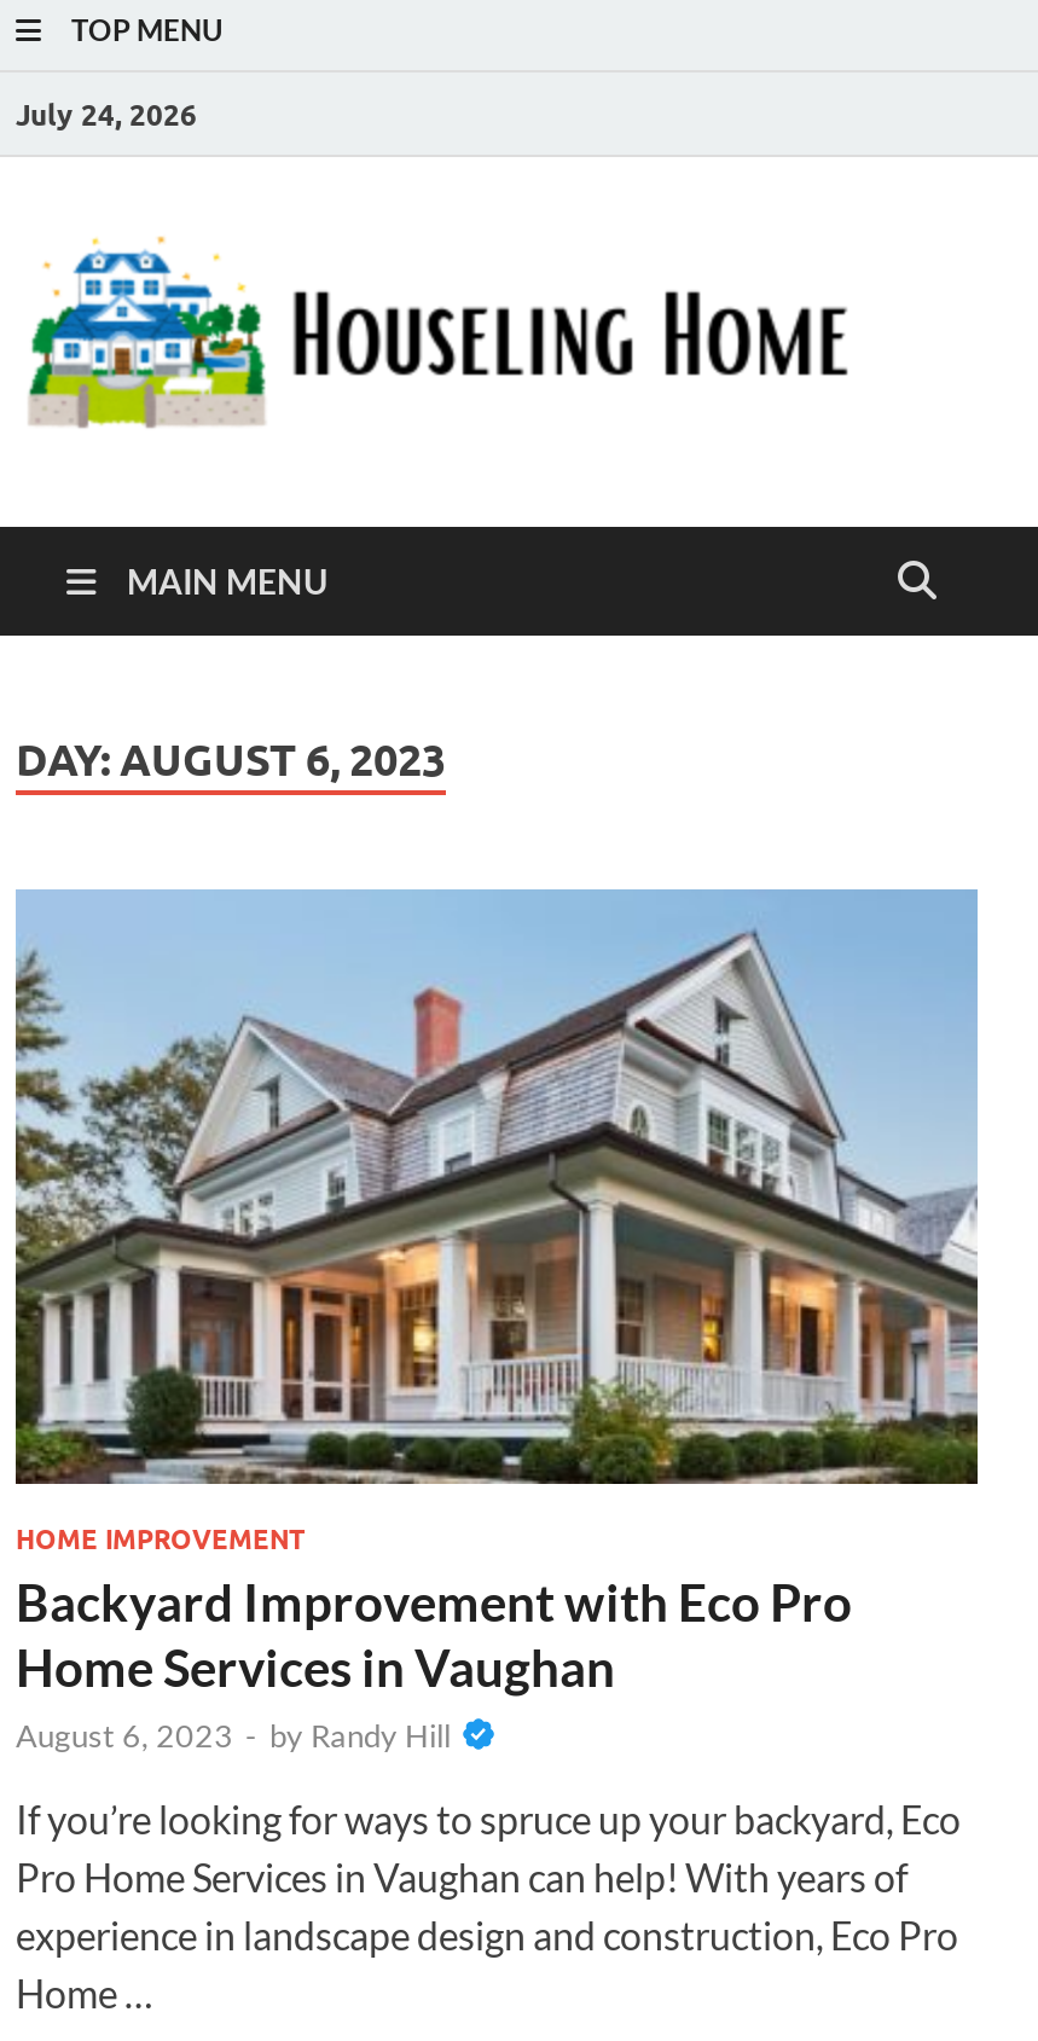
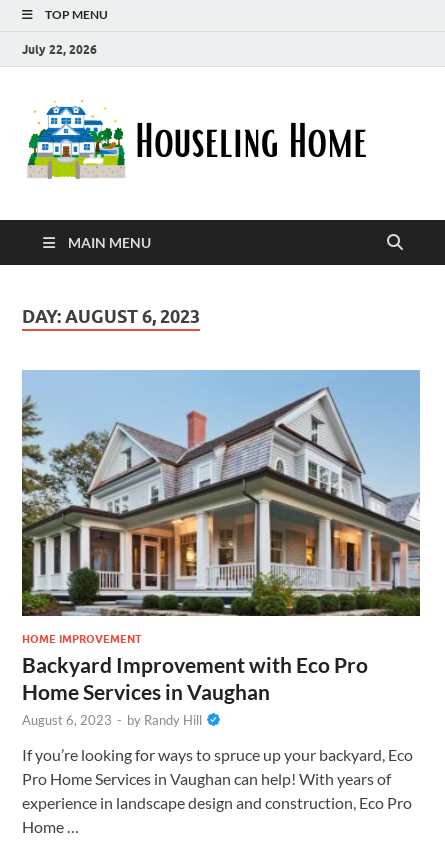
[16,95,197,132] July 24, 2026 -> [22,41,97,56] July 22, 2026

